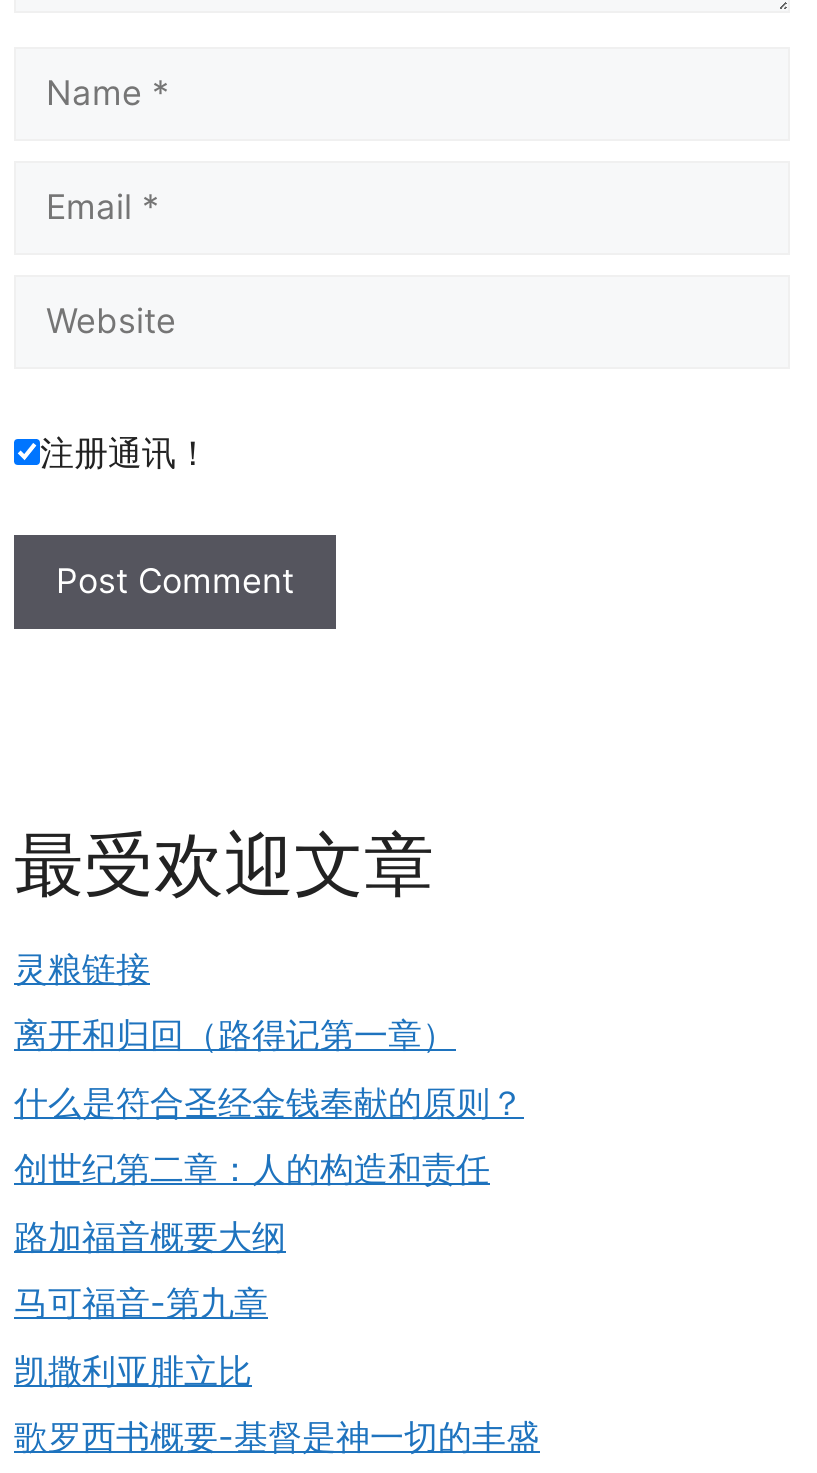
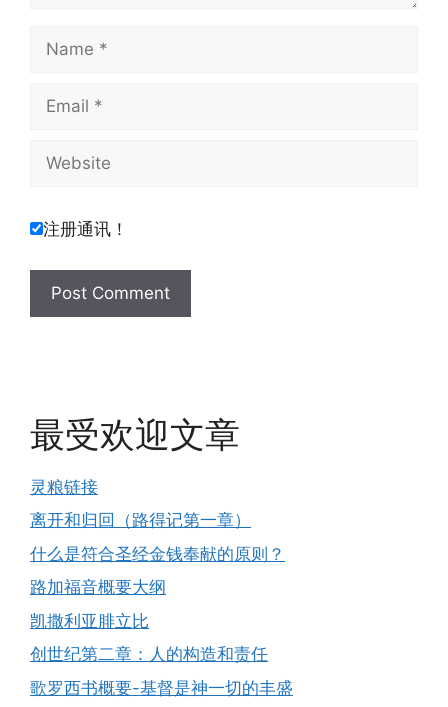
moved [14,1149,490,1189] -> [30,644,268,664]: 创世纪第二章：人的构造和责任
[14,1283,268,1323] 马可福音-第九章 -> none
moved [14,1350,252,1390] -> [30,610,149,630]: 凯撒利亚腓立比

